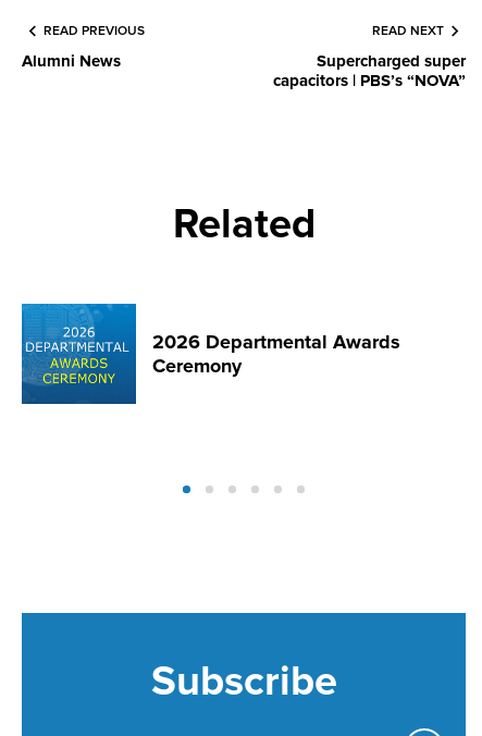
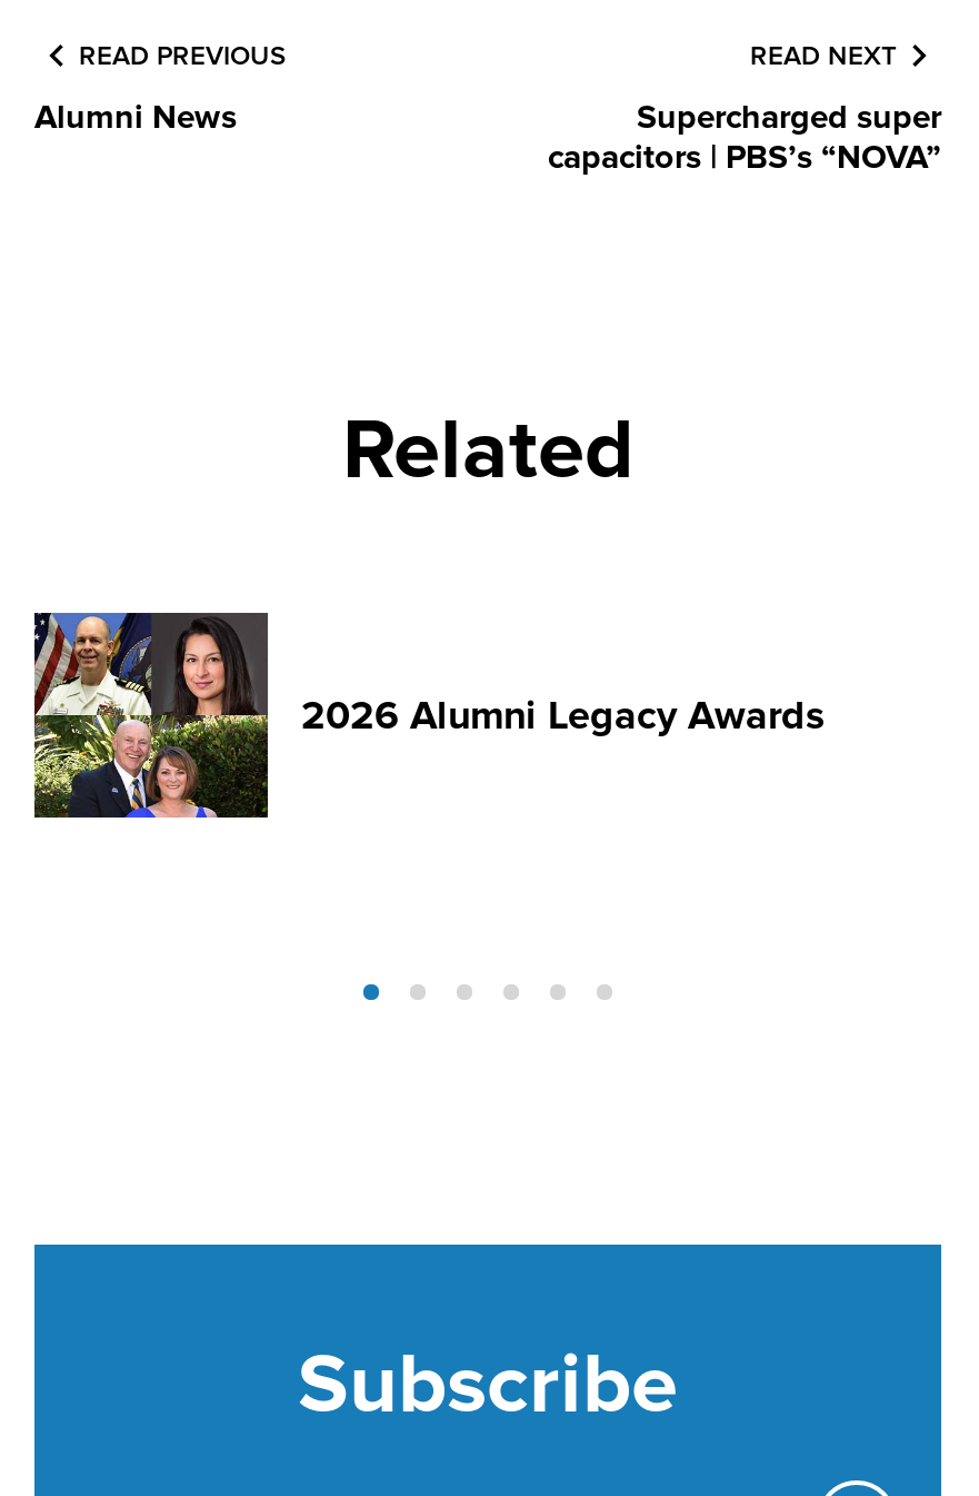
[21,303,400,405] [image] | 2026 Departmental Awards | Ceremony -> [32,611,826,820] [image] | 2026 Alumni Legacy Awards

